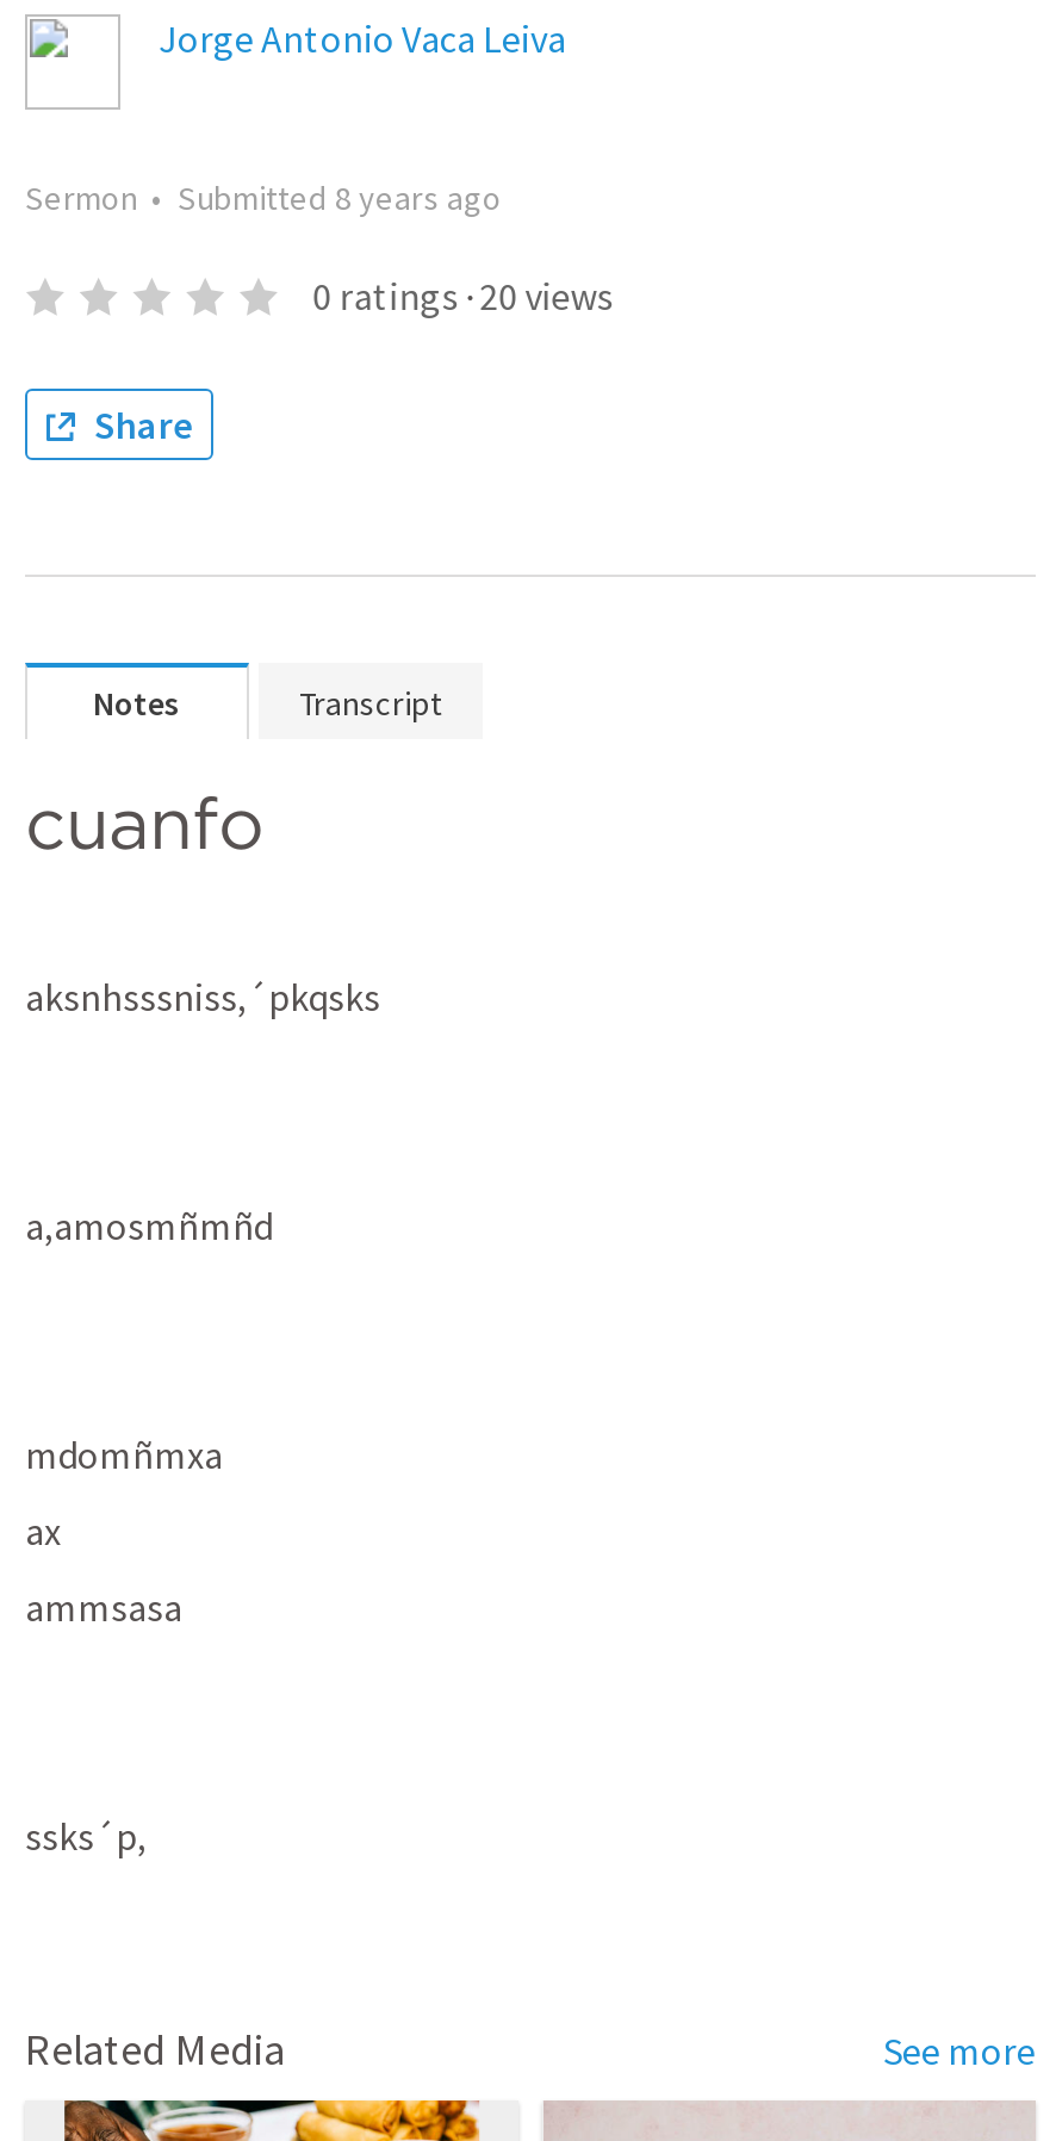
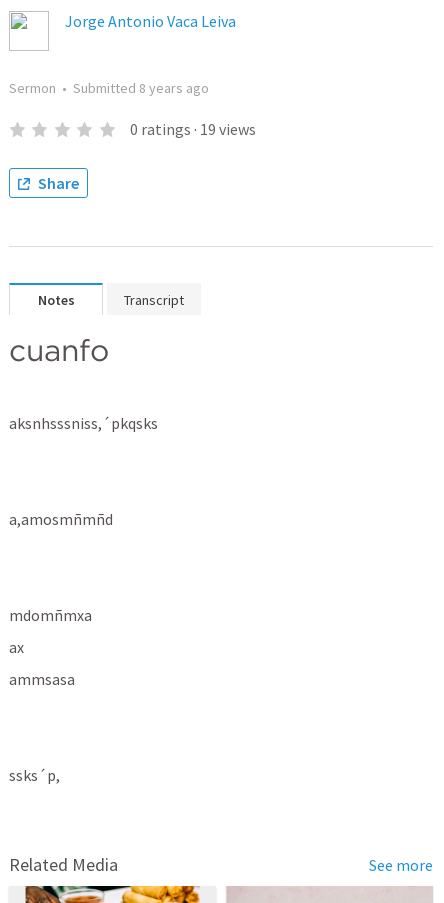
[313,272,613,319] 0 ratings · 20 views -> [130,119,256,139] 0 ratings · 19 views

